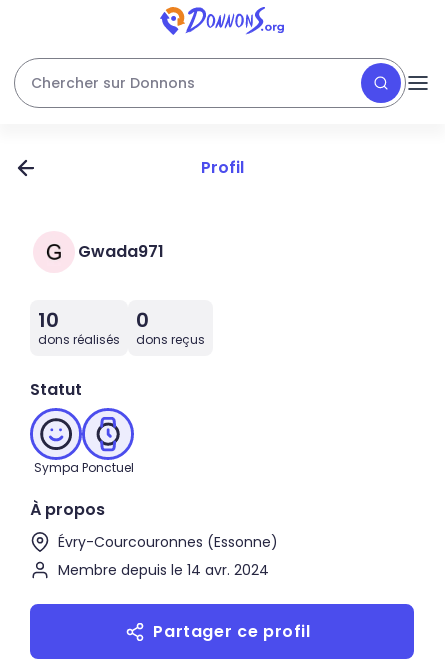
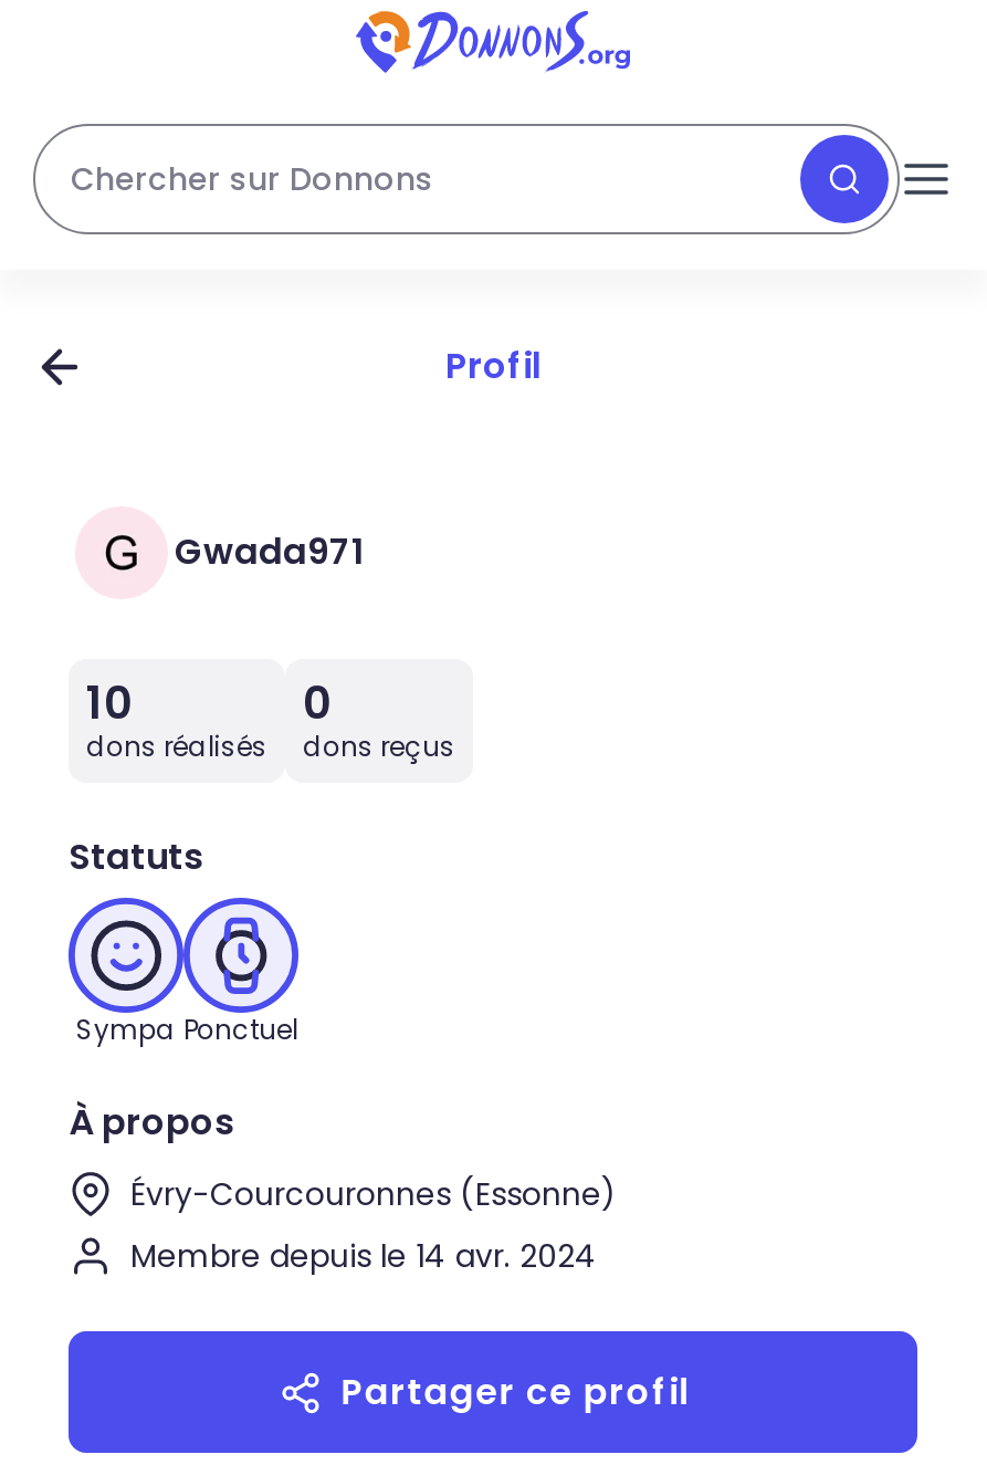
[30,378,82,401] Statut -> [69,831,203,882] Statuts

